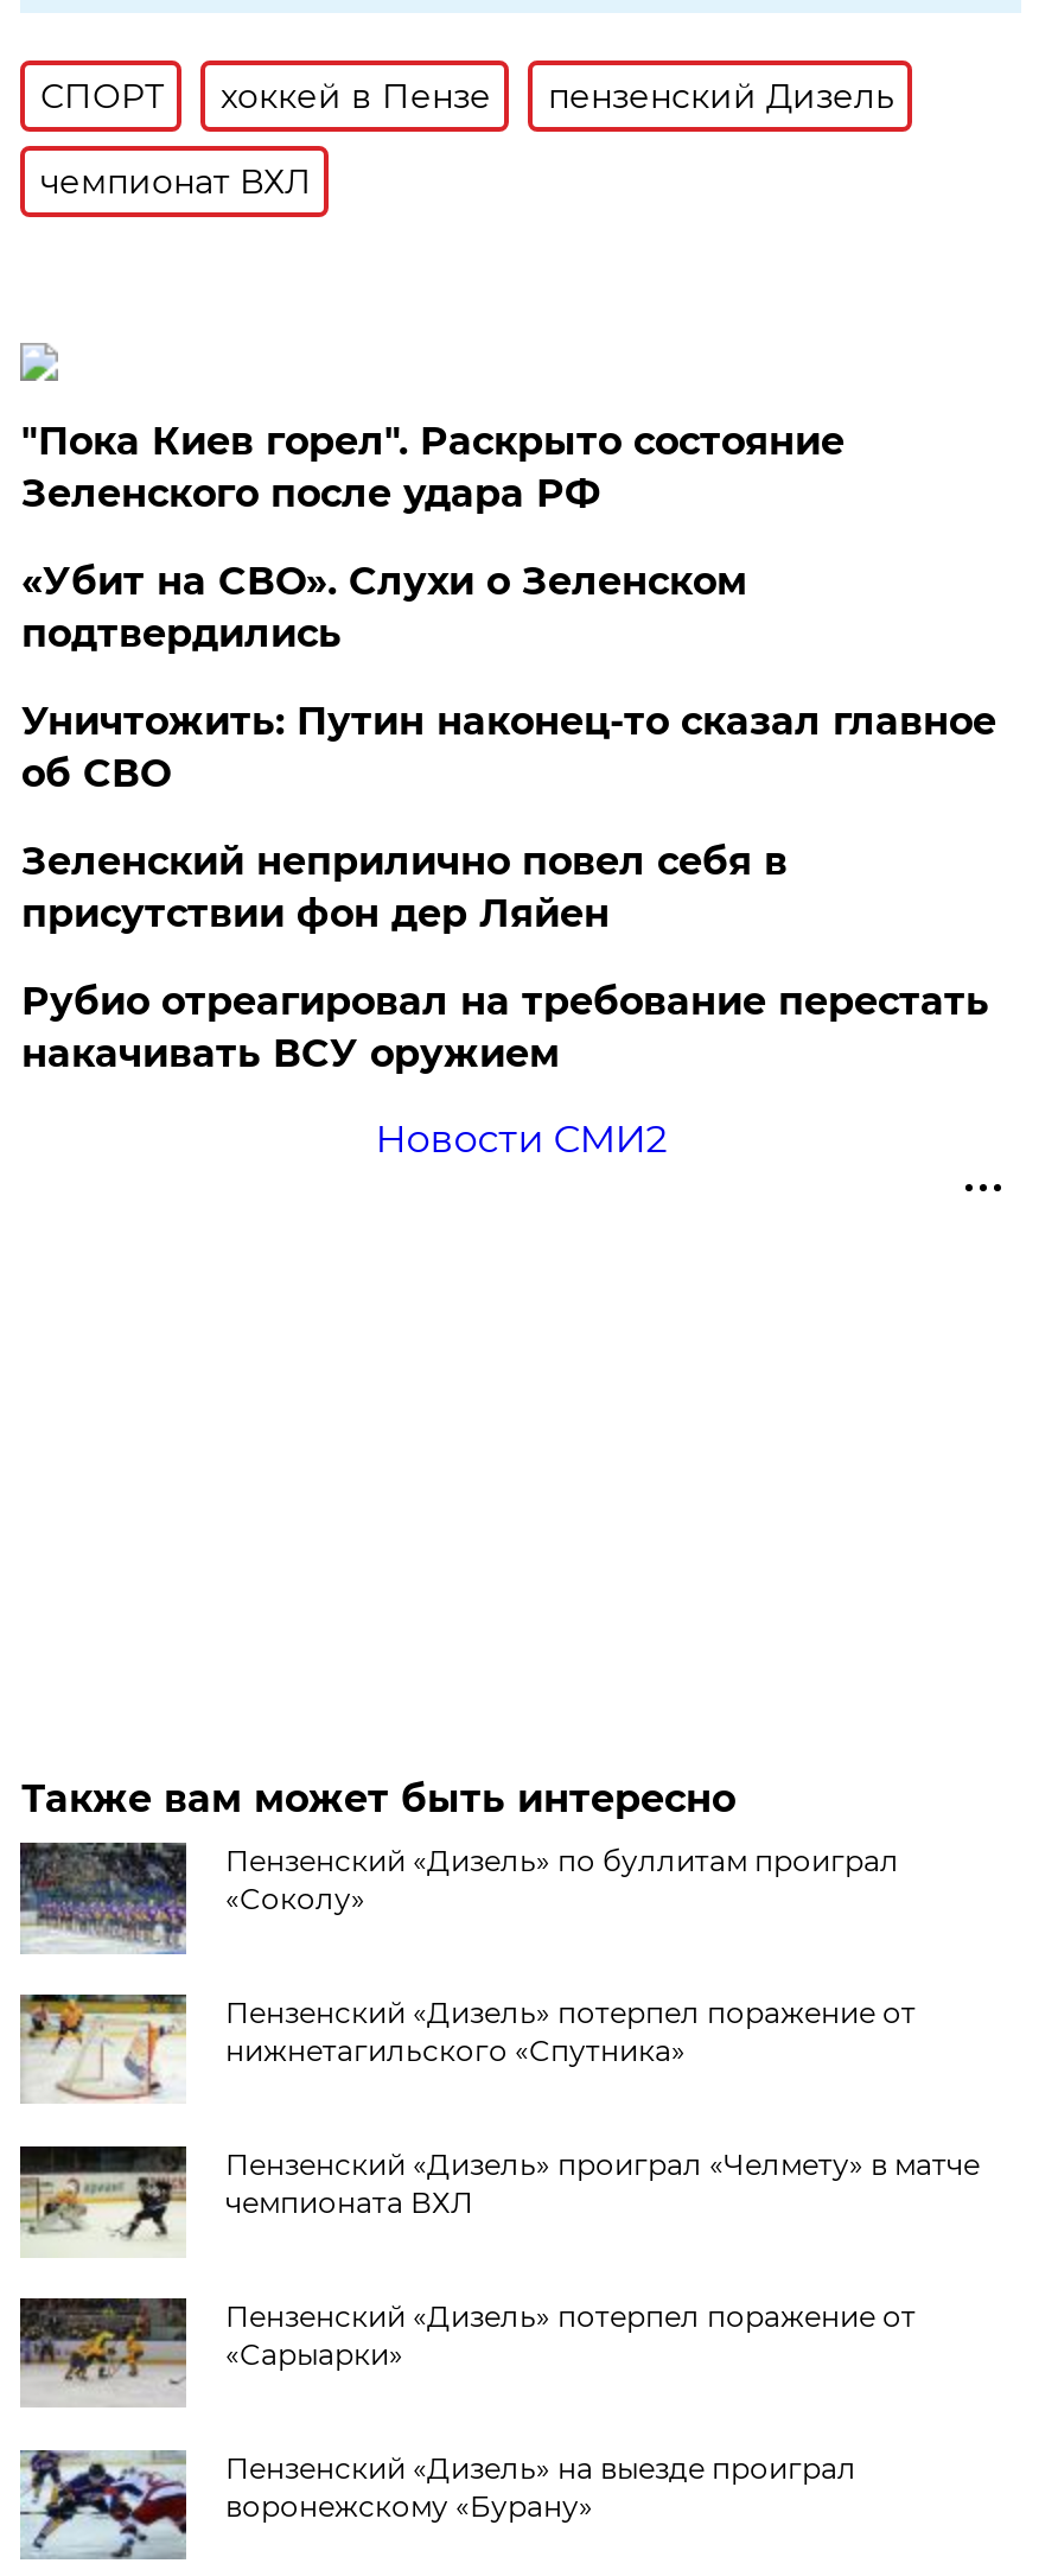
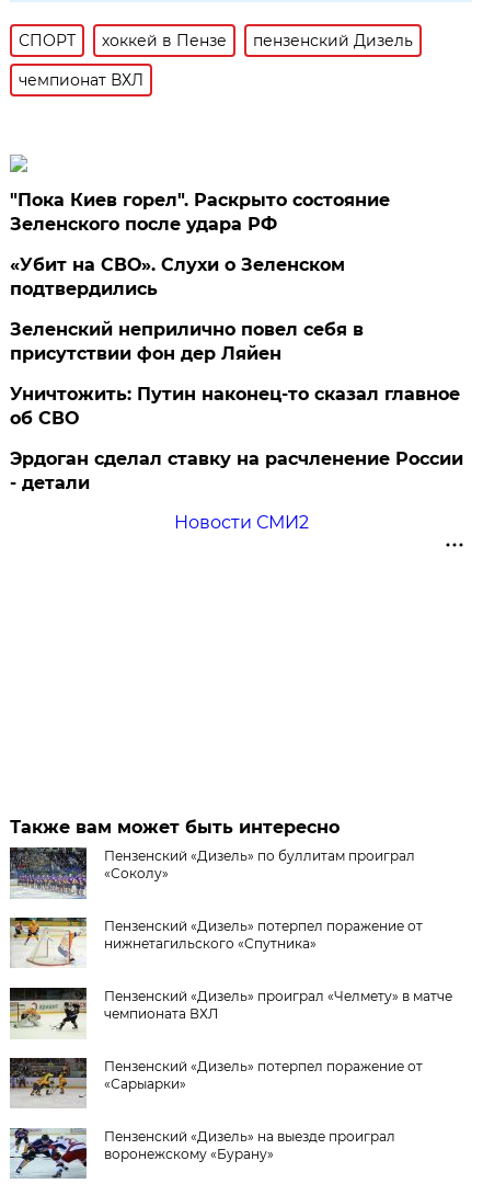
moved [21,699,996,796] -> [10,384,460,429]: Уничтожить: Путин наконец-то сказал главное | об СВО
moved [21,839,787,936] -> [10,319,364,364]: Зеленский неприлично повел cебя в | присутствии фон дер Ляйен
[21,979,989,1076] Рубио отреагировал на требование перестать | накачивать ВСУ оружием -> [10,449,464,493] Эрдоган сделал ставку на расчленение России | - детали

